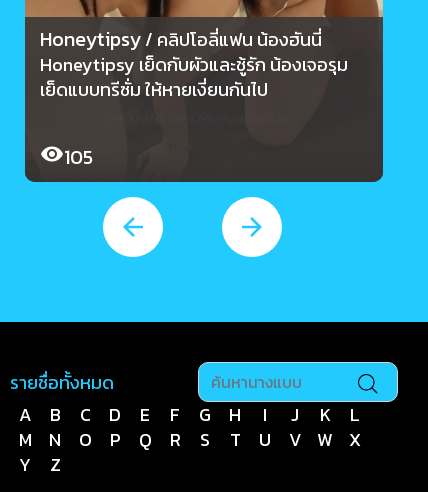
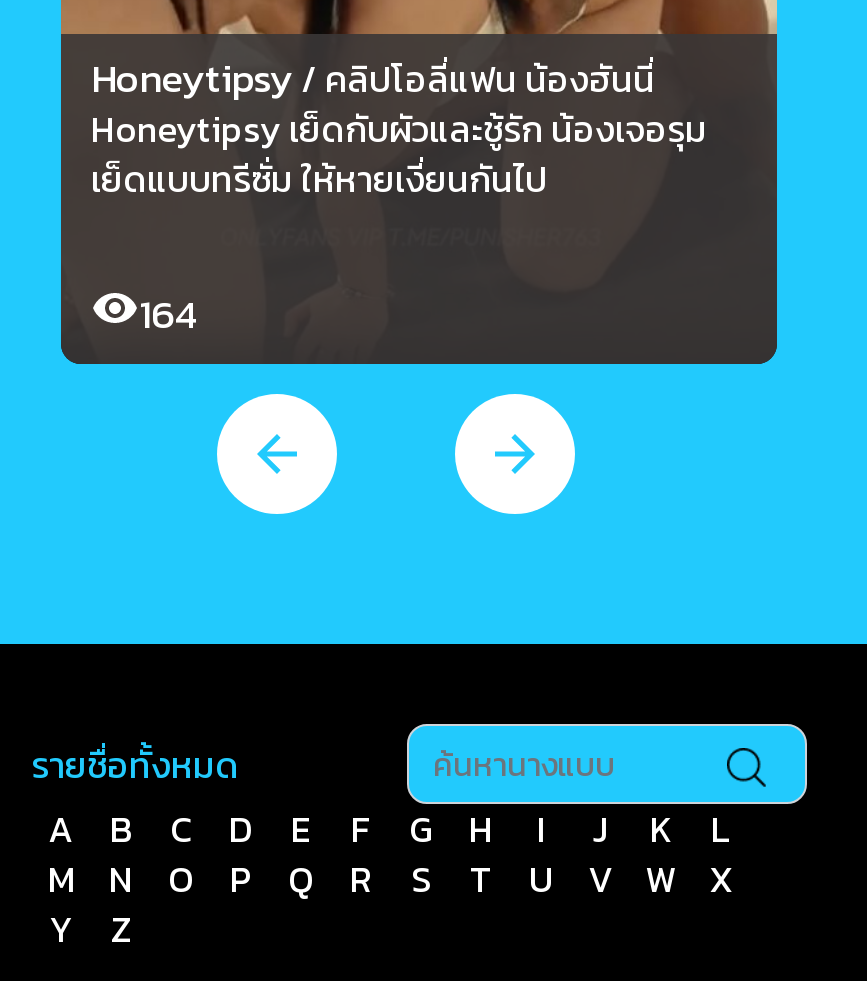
[64,142,93,172] 105 -> [139,284,197,344] 164

